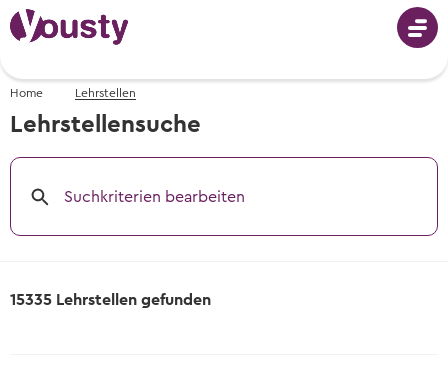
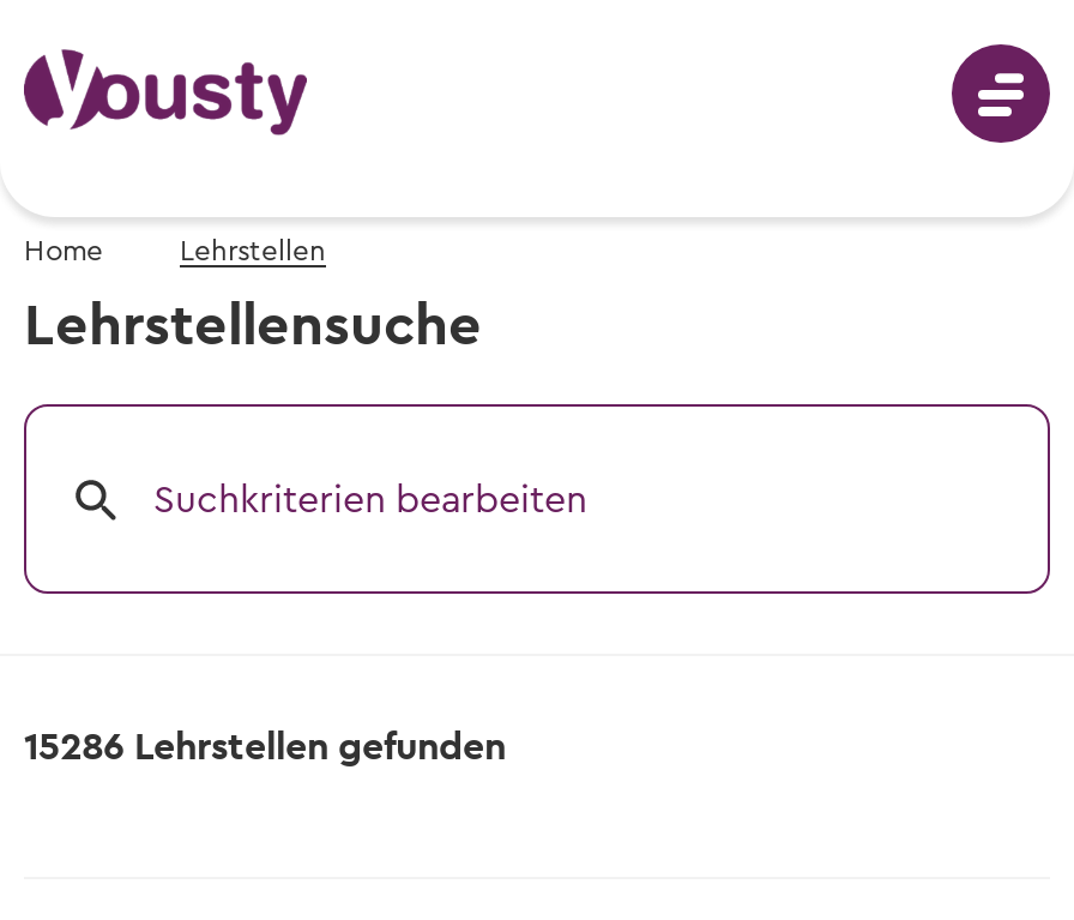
[10,292,211,308] 15335 Lehrstellen gefunden -> [24,728,506,766] 15286 Lehrstellen gefunden

